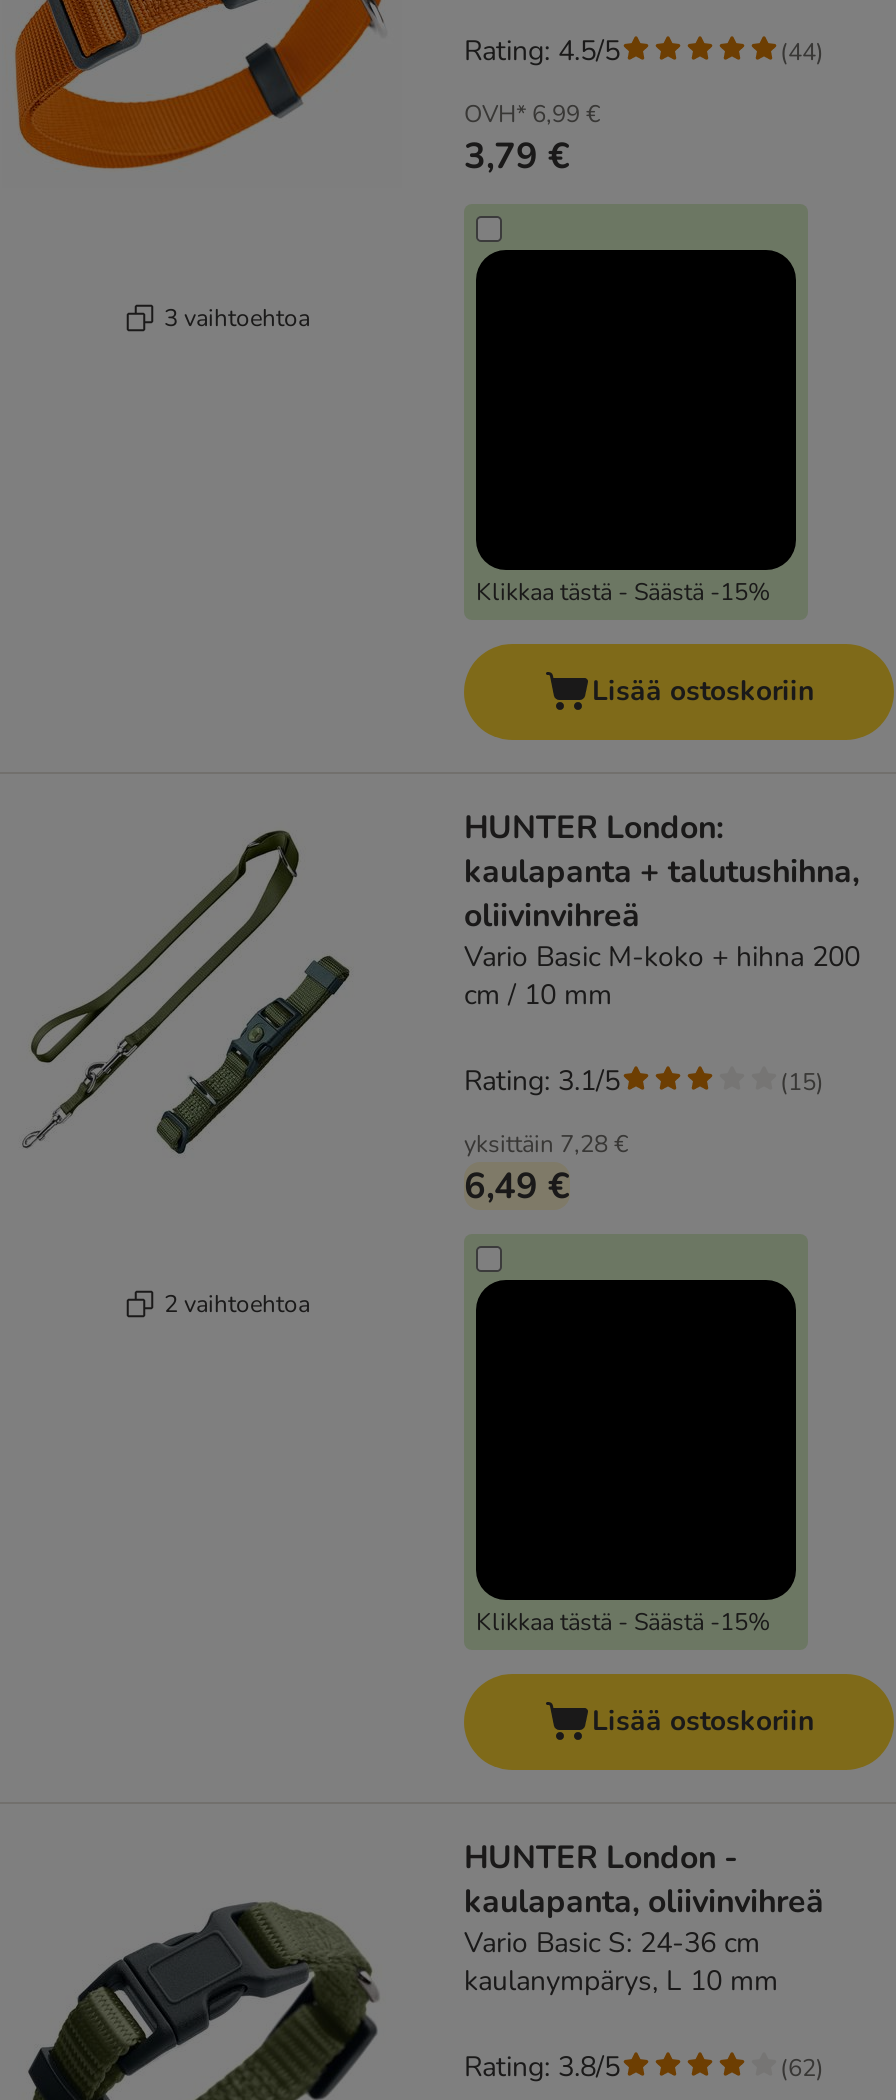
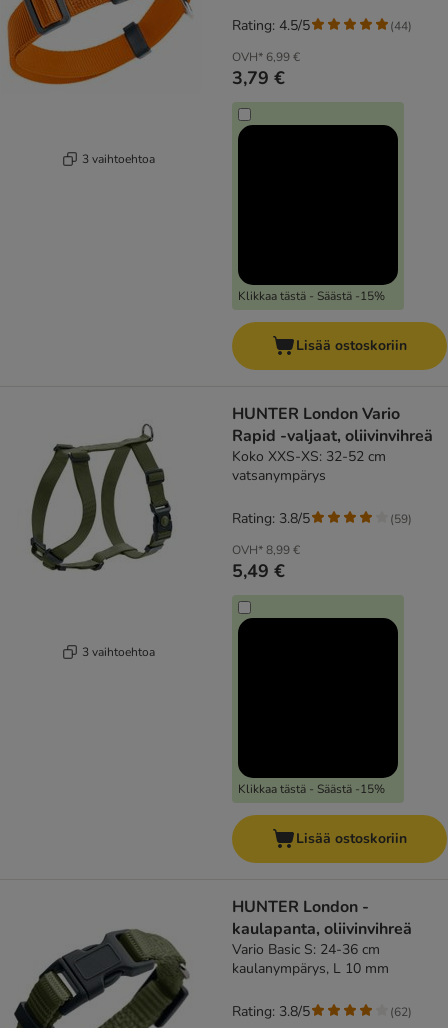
[464,806,860,1014] HUNTER London: | kaulapanta + talutushihna, | oliivinvihreä | Vario Basic M-koko + hihna 200 | cm / 10 mm -> [232,403,433,485] HUNTER London Vario | Rapid -valjaat, oliivinvihreä | Koko XXS-XS: 32-52 cm | vatsanympärys
[22,828,352,1156] [image] -> [30,415,173,572] [image]
[464,1062,620,1100] Rating: 3.1/5 -> [232,509,310,528] Rating: 3.8/5
[780,1065,824,1097] (15) -> [390,511,412,527] (59)
[464,1128,628,1210] yksittäin 7,28 € | 6,49 € -> [232,542,300,583] OVH* 8,99 € | 5,49 €
[164,1287,310,1319] 2 vaihtoehtoa -> [82,644,155,660] 3 vaihtoehtoa

